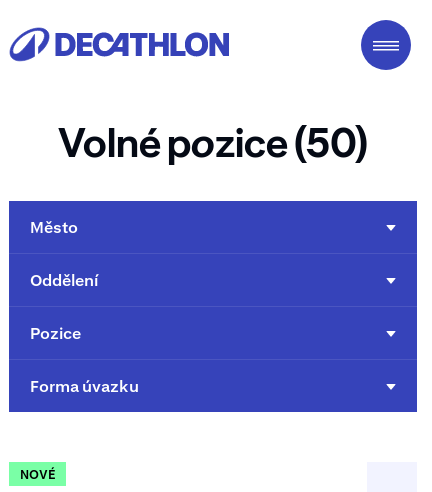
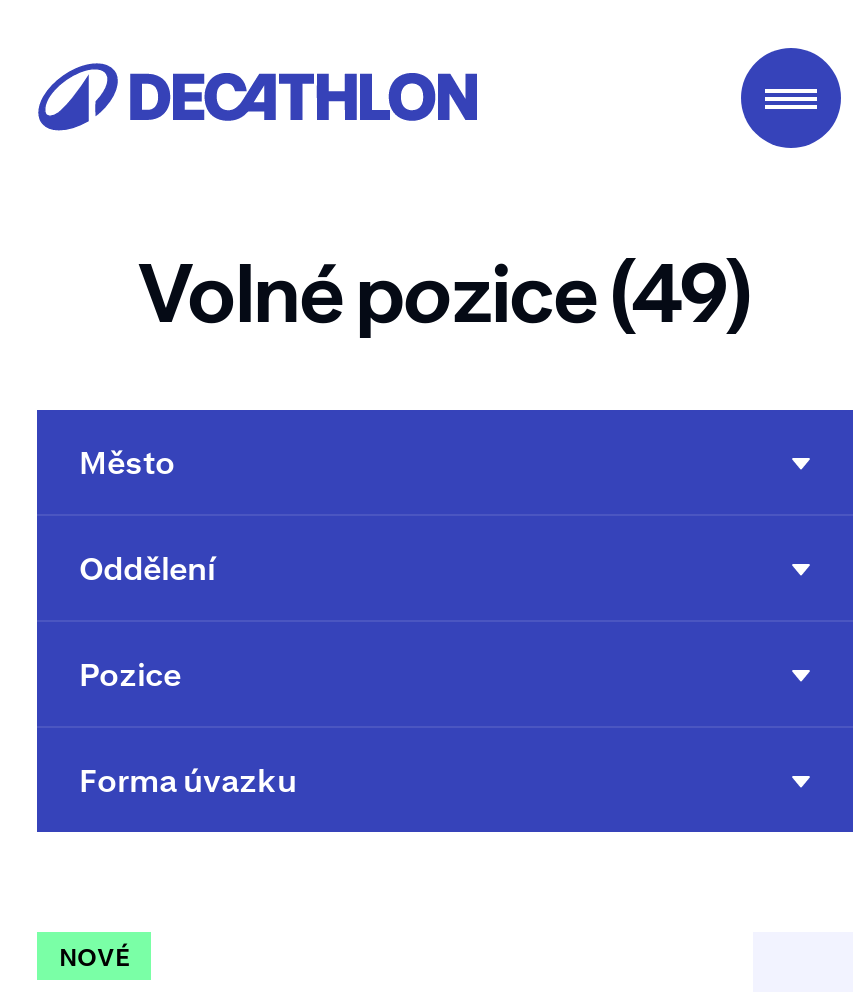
[58,113,368,168] Volné pozice (50) -> [138,234,752,344] Volné pozice (49)

